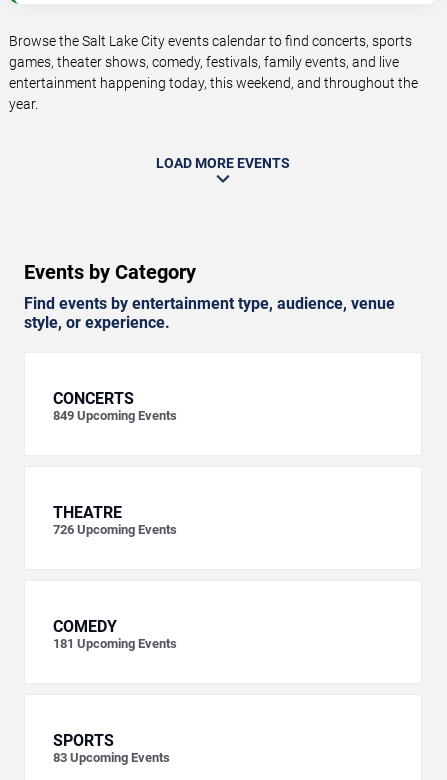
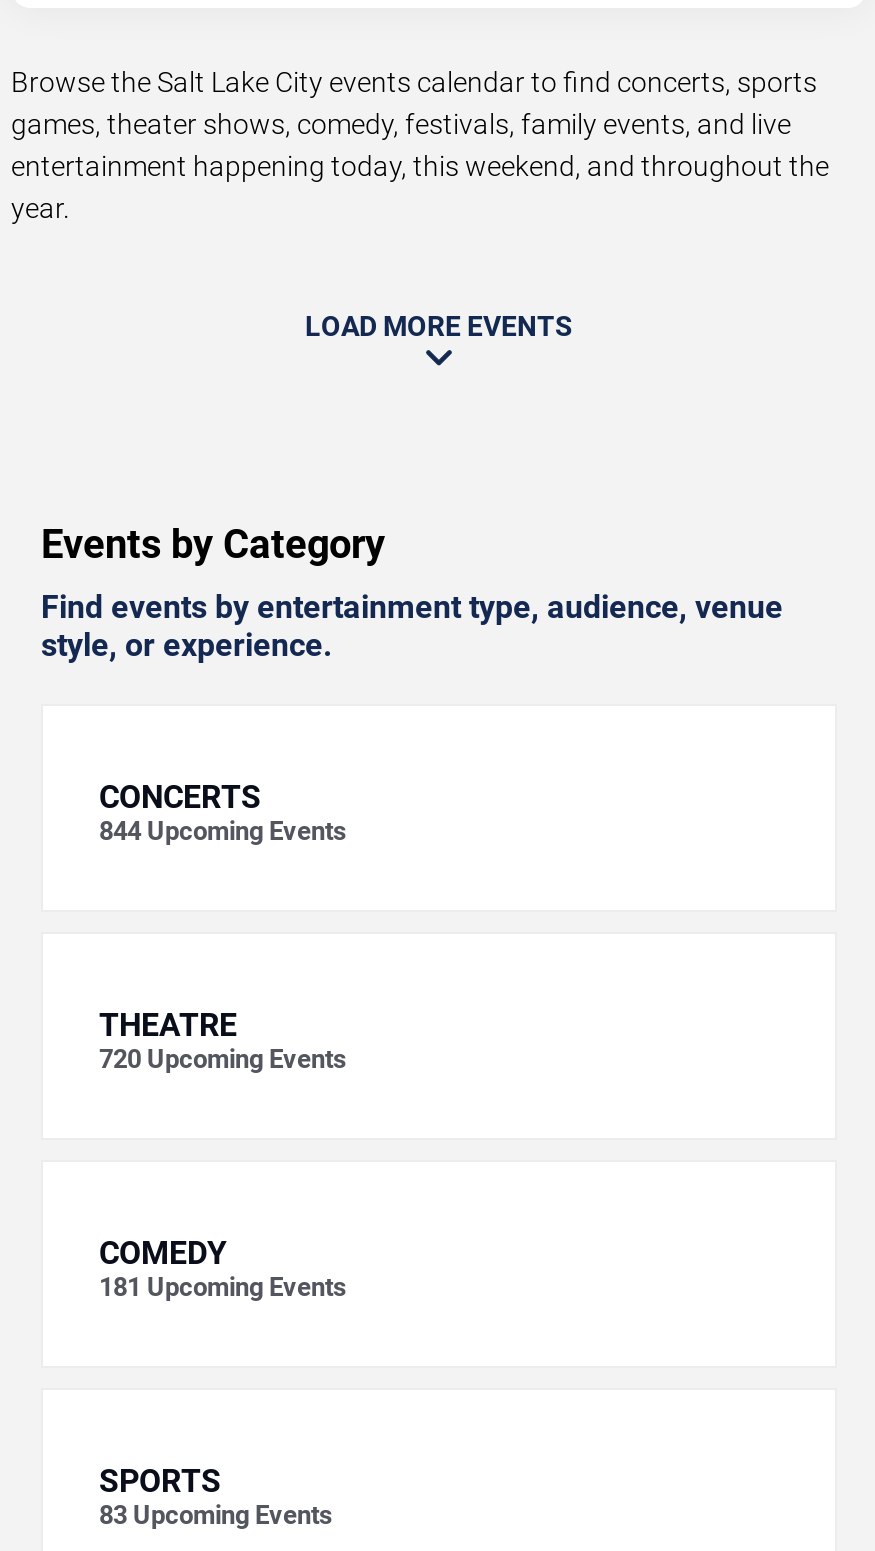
[53,408,177,423] 849 Upcoming Events -> [99,817,347,847] 844 Upcoming Events
[53,522,177,537] 726 Upcoming Events -> [99,1045,347,1075] 720 Upcoming Events

